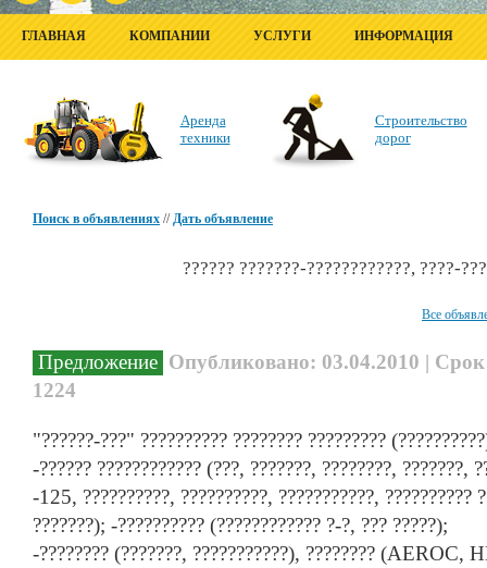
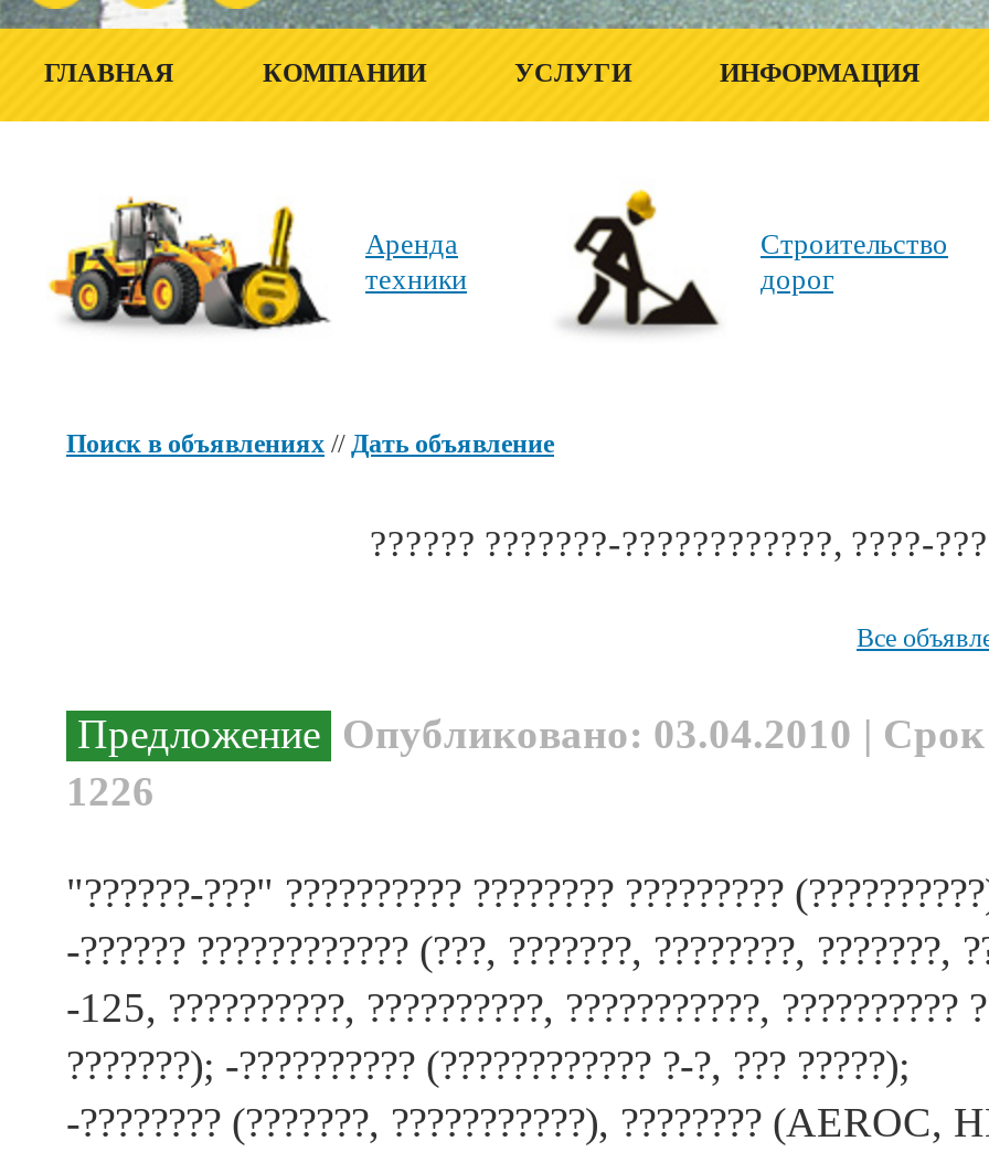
[33,379,76,402] 1224 -> [66,768,155,814] 1226

